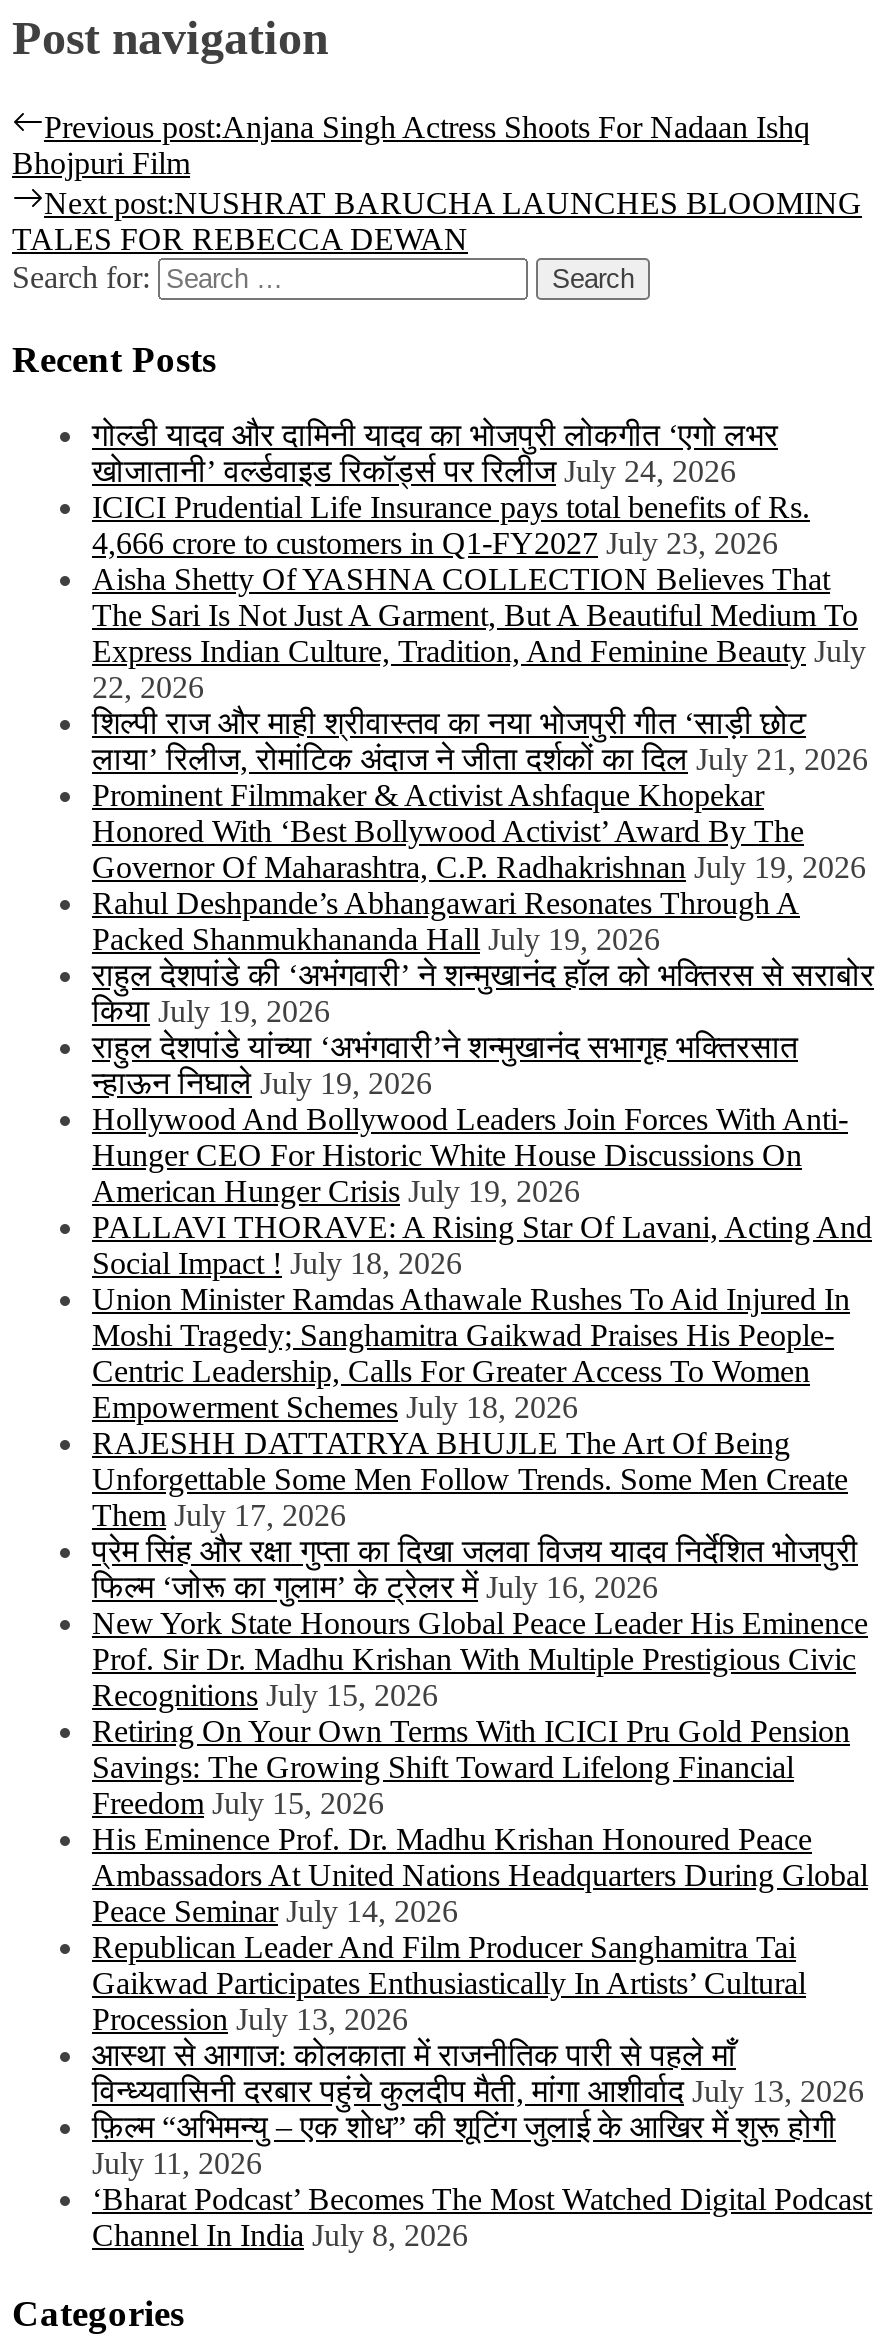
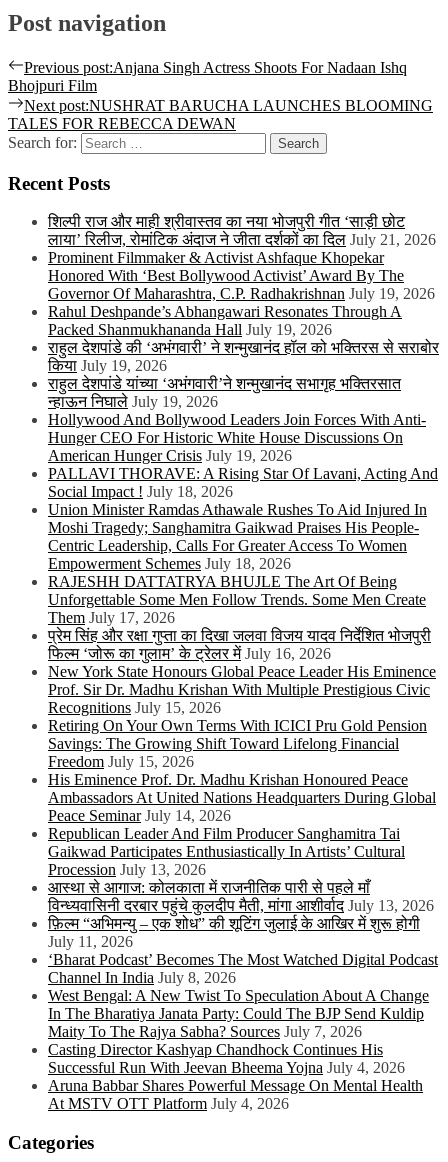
[92,419,866,705] गोल्डी यादव और दामिनी यादव का भोजपुरी लोकगीत ‘एगो लभर | खोजातानी’ वर्ल्डवाइड रिकॉर्ड्स पर रिलीज July 24, 2026 | ICICI Prudential Life Insurance pays total benefits of Rs. | 4,666 crore to customers in Q1-FY2027 July 23, 2026 | Aisha Shetty Of YASHNA COLLECTION Believes That | The Sari Is Not Just A Garment, But A Beautiful Medium To | Express Indian Culture, Tradition, And Feminine Beauty July | 22, 2026 -> none
moved [92,707,874,2253] -> [48,213,439,986]: शिल्पी राज और माही श्रीवास्तव का नया भोजपुरी गीत ‘साड़ी छोट | लाया’ रिलीज, रोमांटिक अंदाज ने जीता दर्शकों का दिल July 21, 2026 | Prominent Filmmaker & Activist Ashfaque Khopekar | ... | ‘Bharat Podcast’ Becomes The Most Watched Digital Podcast | Channel In India July 8, 2026
none -> [48,987,429,1112] West Bengal: A New Twist To Speculation About A Change | In The Bharatiya Janata Party: Could The BJP Send Kuldip | Maity To The Rajya Sabha? Sources July 7, 2026 | Casting Director Kashyap Chandhock Continues His | Successful Run With Jeevan Bheema Yojna July 4, 2026 | Aruna Babbar Shares Powerful Message On Mental Health | At MSTV OTT Platform July 4, 2026

